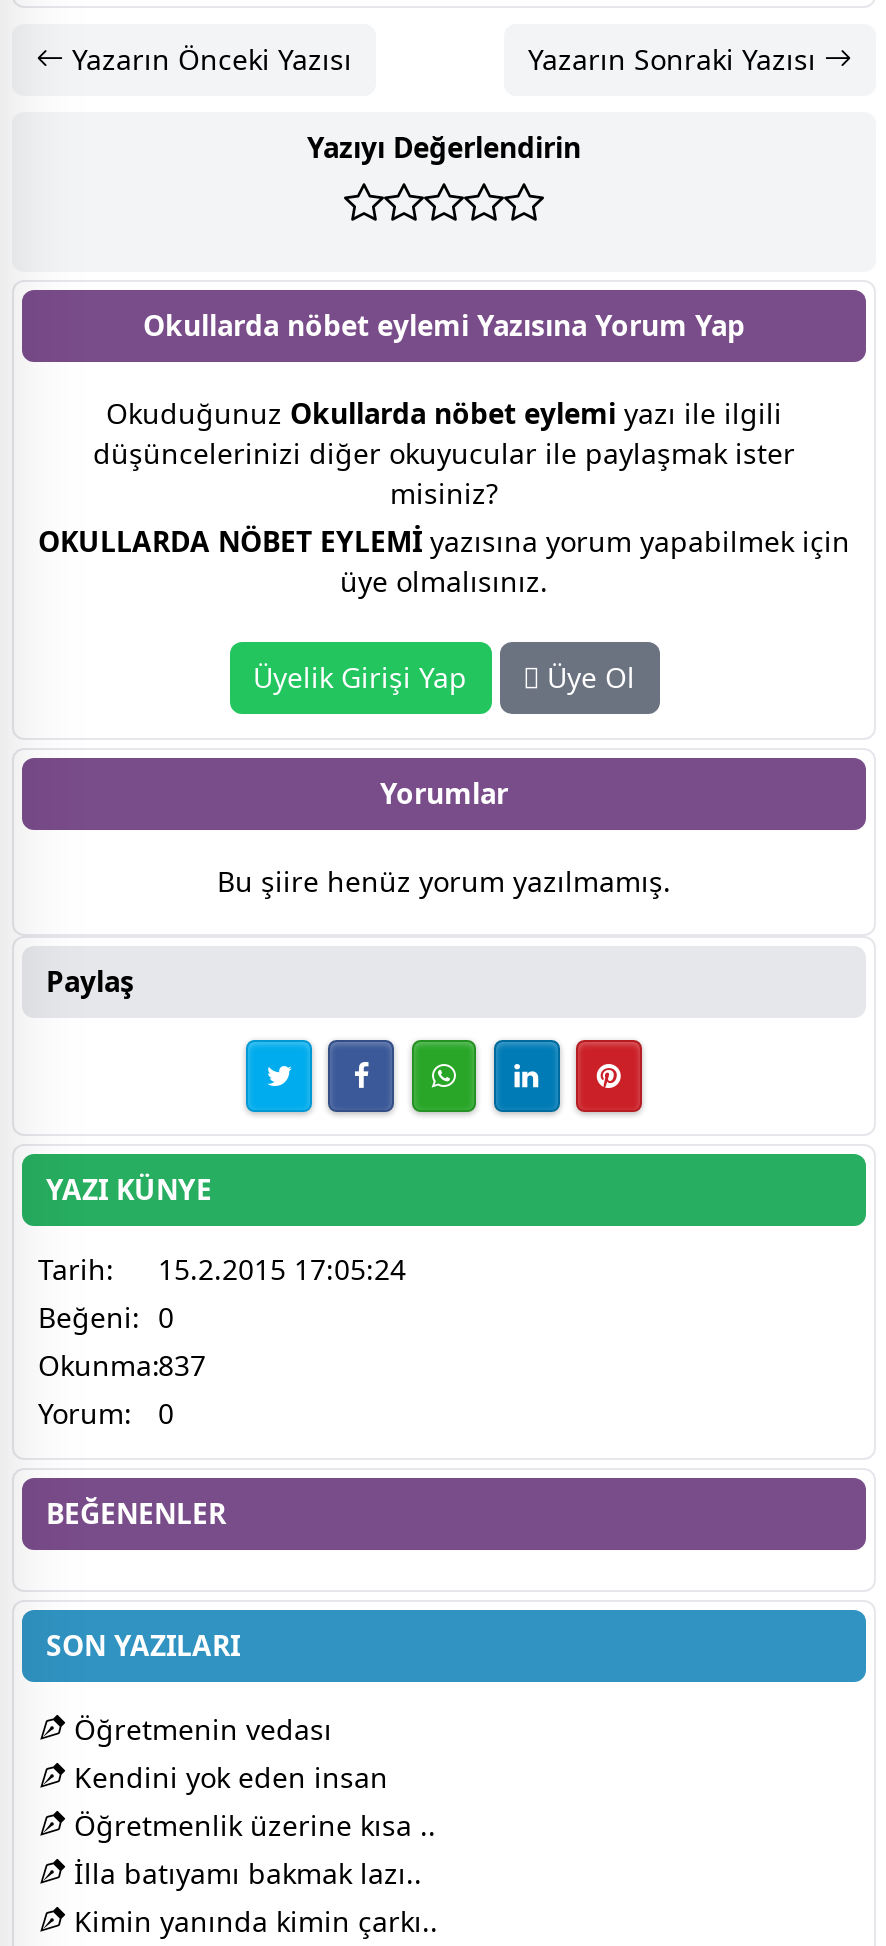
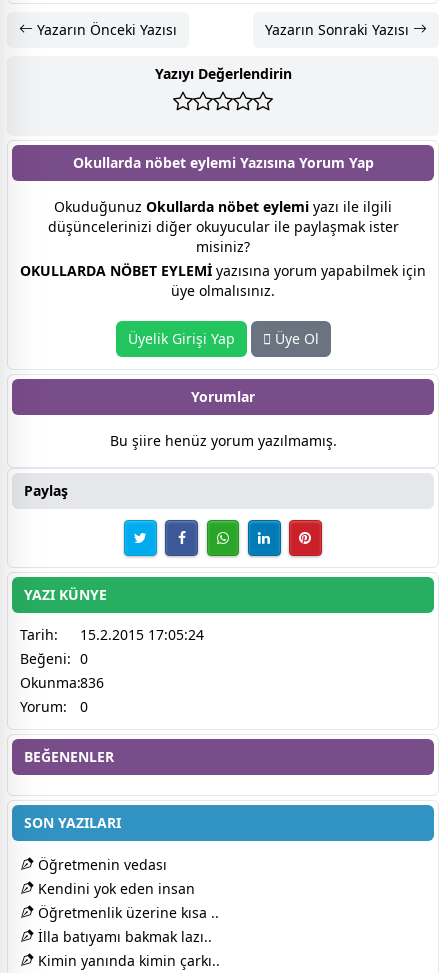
[38,1345,206,1383] Okunma:837 -> [20,672,104,691] Okunma:836

